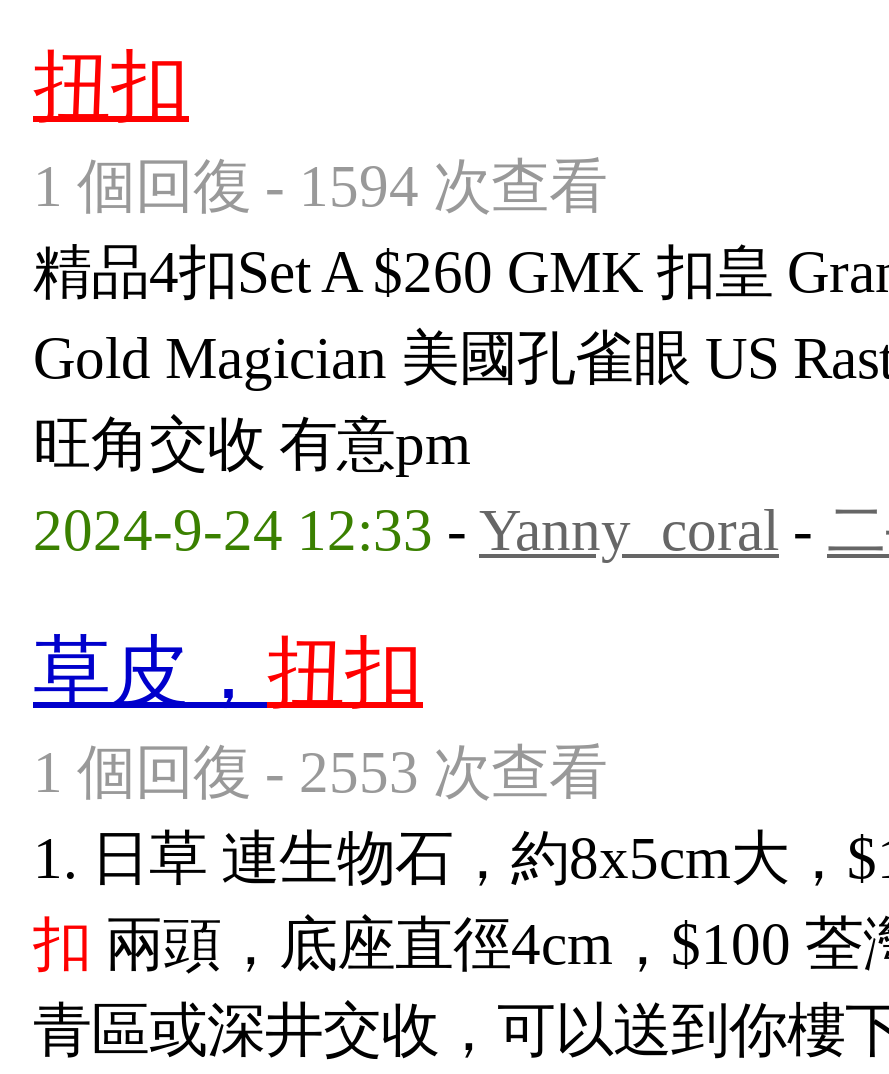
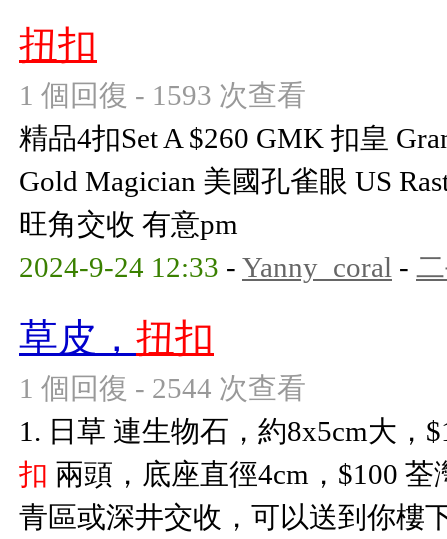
[33,154,607,218] 1 個回復 - 1594 次查看 -> [19,79,306,111] 1 個回復 - 1593 次查看
[33,740,607,804] 1 個回復 - 2553 次查看 -> [19,372,306,404] 1 個回復 - 2544 次查看

